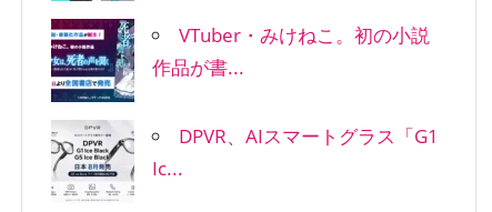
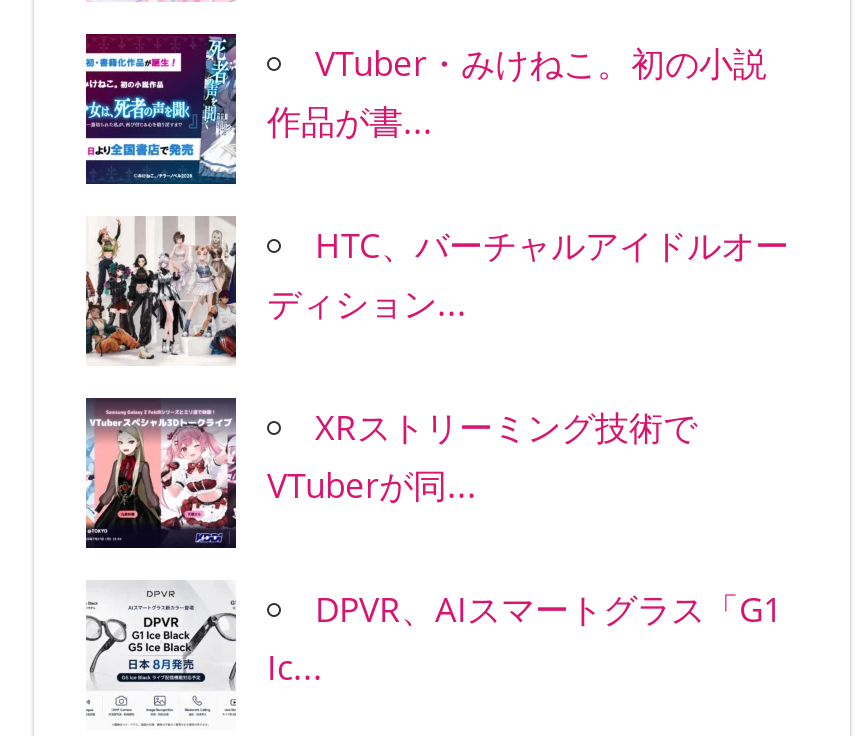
none -> [84,216,789,507] [image] | HTC、バーチャルアイドルオー | ディション... | XRストリーミング技術で | VTuberが同...
none -> [84,398,238,548] [image]

